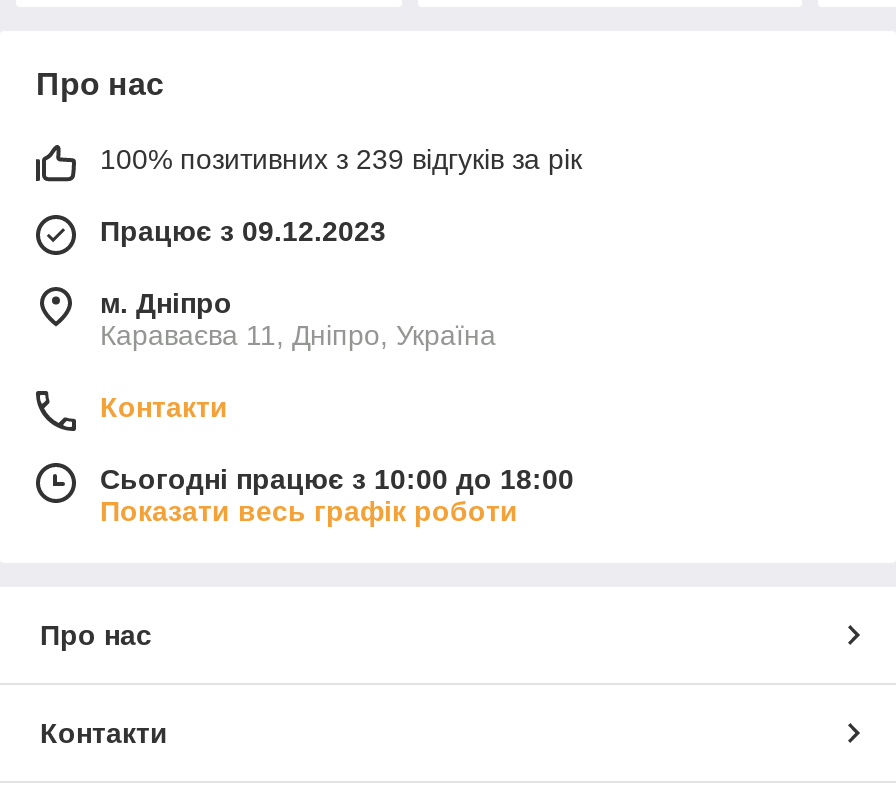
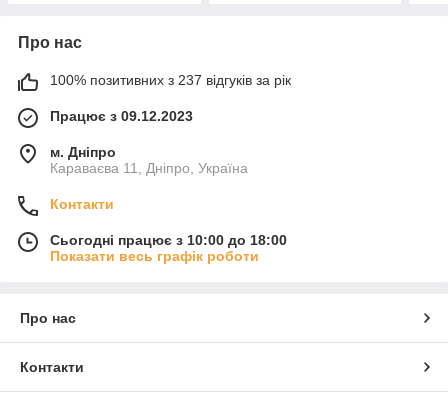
[100,143,582,175] 100% позитивних з 239 відгуків за рік -> [50,72,291,88] 100% позитивних з 237 відгуків за рік

